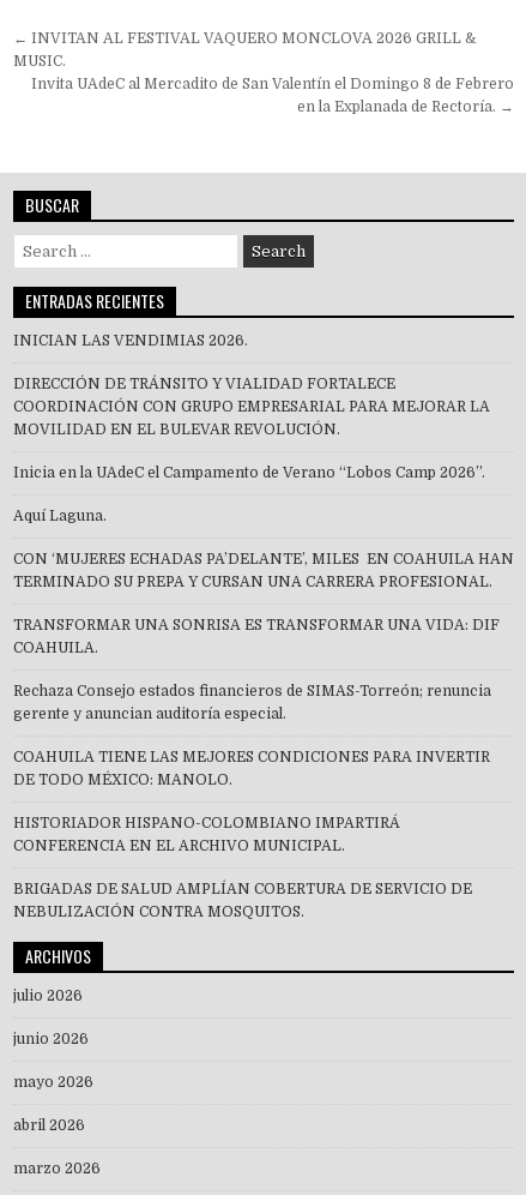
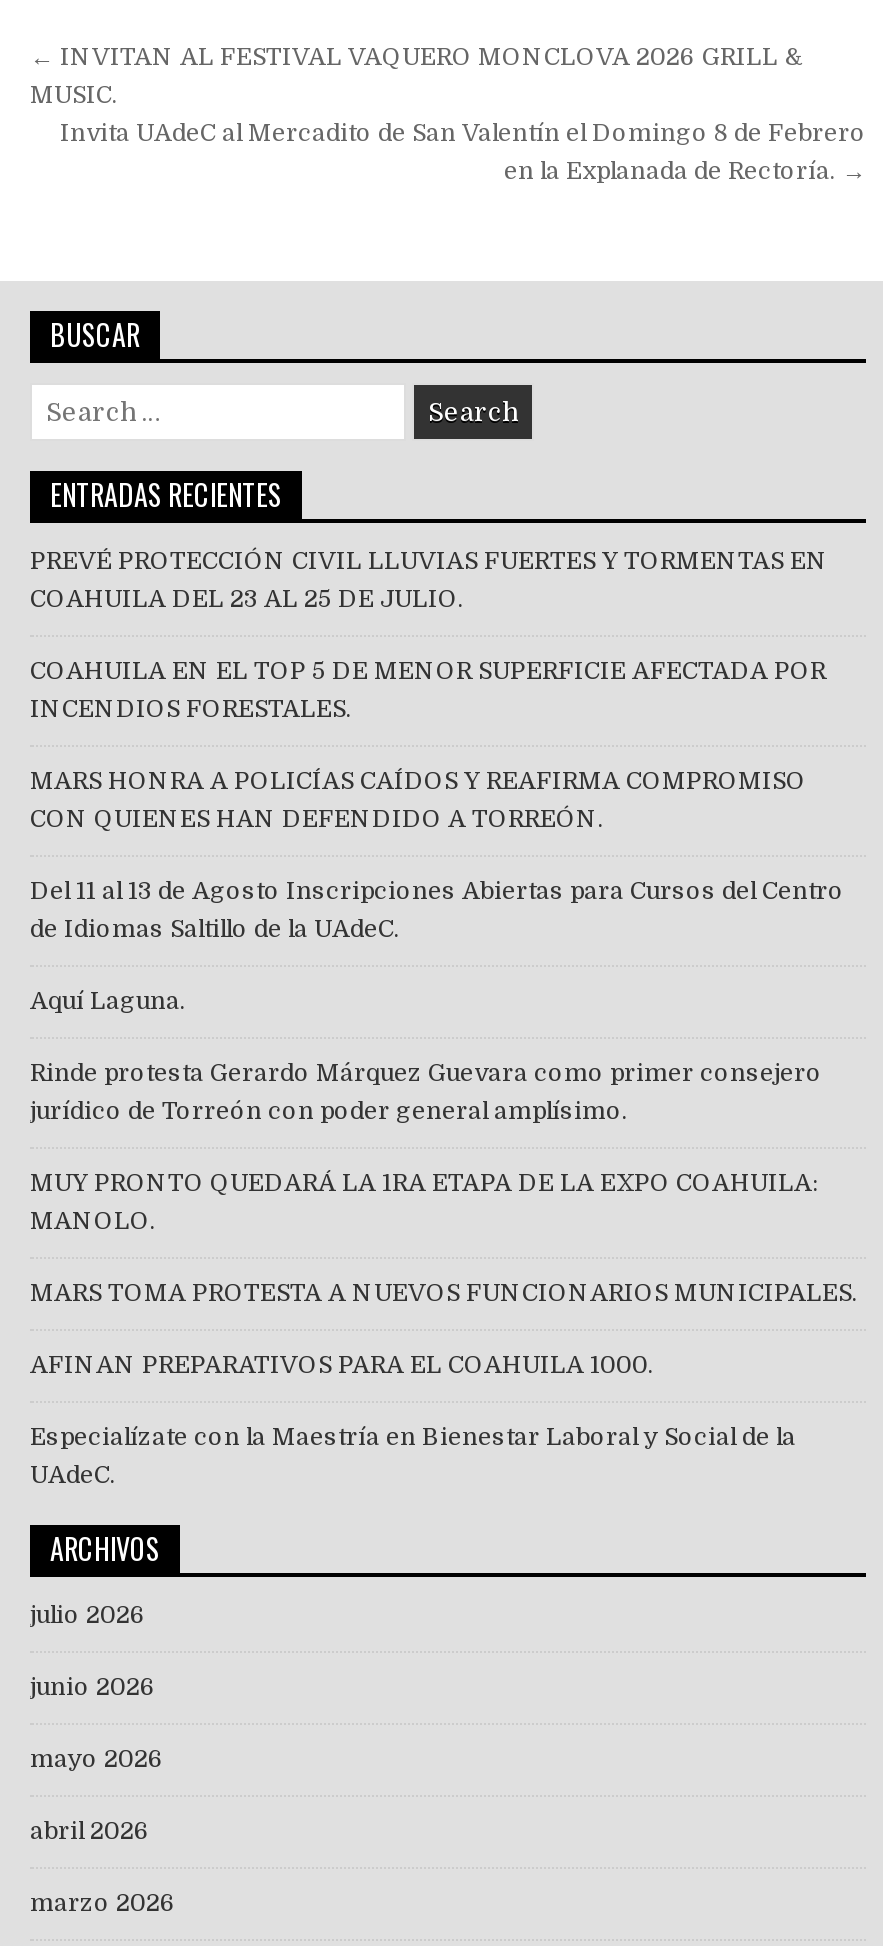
[13,332,490,481] INICIAN LAS VENDIMIAS 2026. | DIRECCIÓN DE TRÁNSITO Y VIALIDAD FORTALECE | COORDINACIÓN CON GRUPO EMPRESARIAL PARA MEJORAR LA | MOVILIDAD EN EL BULEVAR REVOLUCIÓN. | Inicia en la UAdeC el Campamento de Verano “Lobos Camp 2026”. -> [30,547,844,943] PREVÉ PROTECCIÓN CIVIL LLUVIAS FUERTES Y TORMENTAS EN | COAHUILA DEL 23 AL 25 DE JULIO. | COAHUILA EN EL TOP 5 DE MENOR SUPERFICIE AFECTADA POR | INCENDIOS FORESTALES. | MARS HONRA A POLICÍAS CAÍDOS Y REAFIRMA COMPROMISO | CON QUIENES HAN DEFENDIDO A TORREÓN. | Del 11 al 13 de Agosto Inscripciones Abiertas para Cursos del Centro | de Idiomas Saltillo de la UAdeC.
moved [13,507,107,524] -> [30,987,186,1015]: Aquí Laguna.
[13,551,514,920] CON ‘MUJERES ECHADAS PA’DELANTE’, MILES EN COAHUILA HAN | TERMINADO SU PREPA Y CURSAN UNA CARRERA PROFESIONAL. | TRANSFORMAR UNA SONRISA ES TRANSFORMAR UNA VIDA: DIF | COAHUILA. | Rechaza Consejo estados financieros de SIMAS-Torreón; renuncia | gerente y anuncian auditoría especial. | COAHUILA TIENE LAS MEJORES CONDICIONES PARA INVERTIR | DE TODO MÉXICO: MANOLO. | HISTORIADOR HISPANO-COLOMBIANO IMPARTIRÁ | CONFERENCIA EN EL ARCHIVO MUNICIPAL. | BRIGADAS DE SALUD AMPLÍAN COBERTURA DE SERVICIO DE | NEBULIZACIÓN CONTRA MOSQUITOS. -> [30,1059,858,1489] Rinde protesta Gerardo Márquez Guevara como primer consejero | jurídico de Torreón con poder general amplísimo. | MUY PRONTO QUEDARÁ LA 1RA ETAPA DE LA EXPO COAHUILA: | MANOLO. | MARS TOMA PROTESTA A NUEVOS FUNCIONARIOS MUNICIPALES. | AFINAN PREPARATIVOS PARA EL COAHUILA 1000. | Especialízate con la Maestría en Bienestar Laboral y Social de la | UAdeC.

